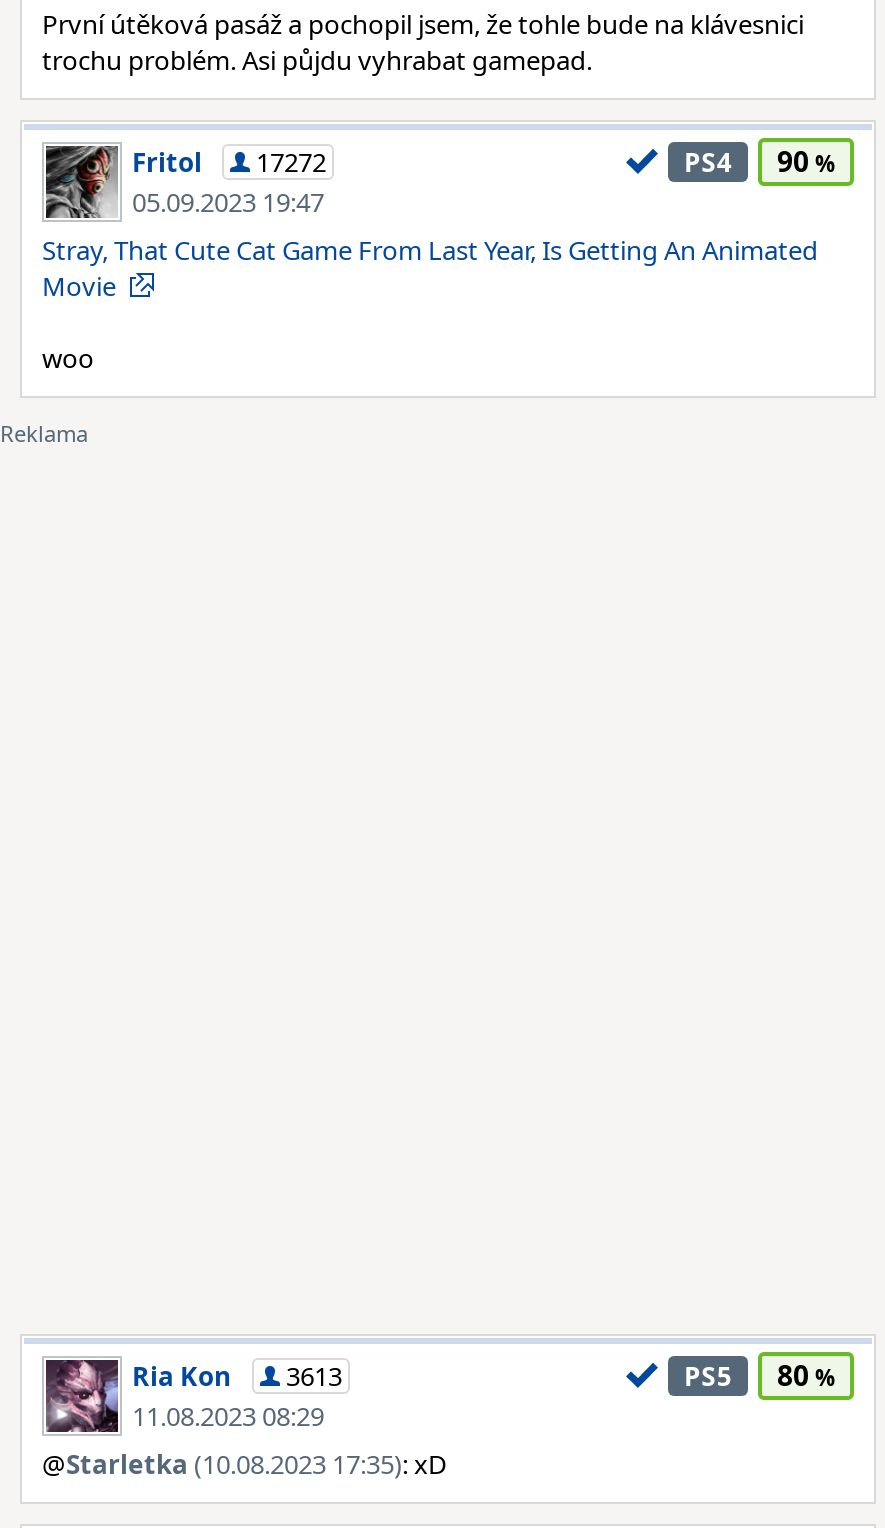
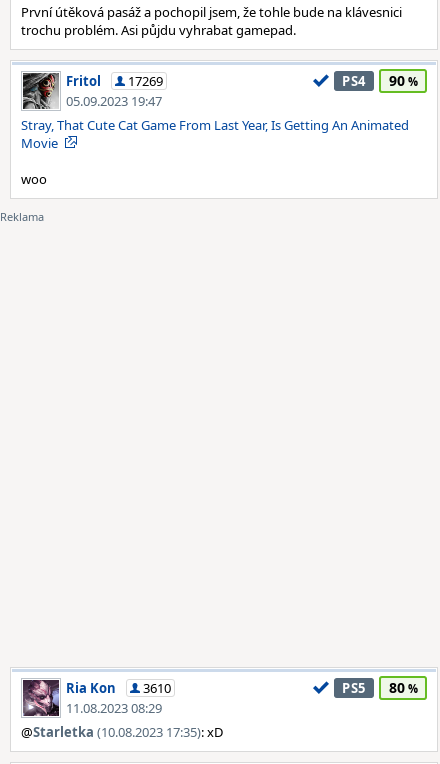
[132,144,326,180] Fritol 17272 -> [66,72,163,90] Fritol 17269
[132,1358,342,1394] Ria Kon 3613 -> [66,679,171,697] Ria Kon 3610

